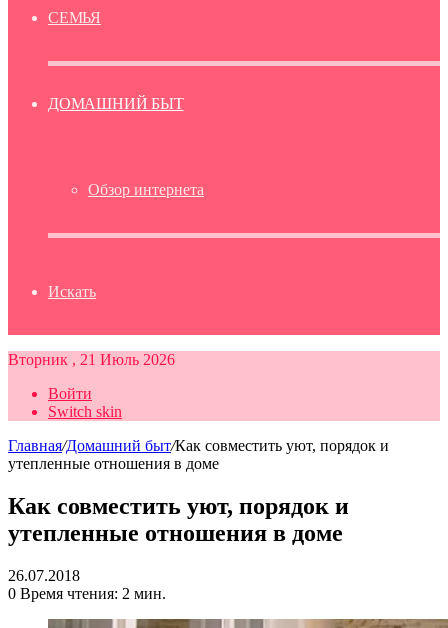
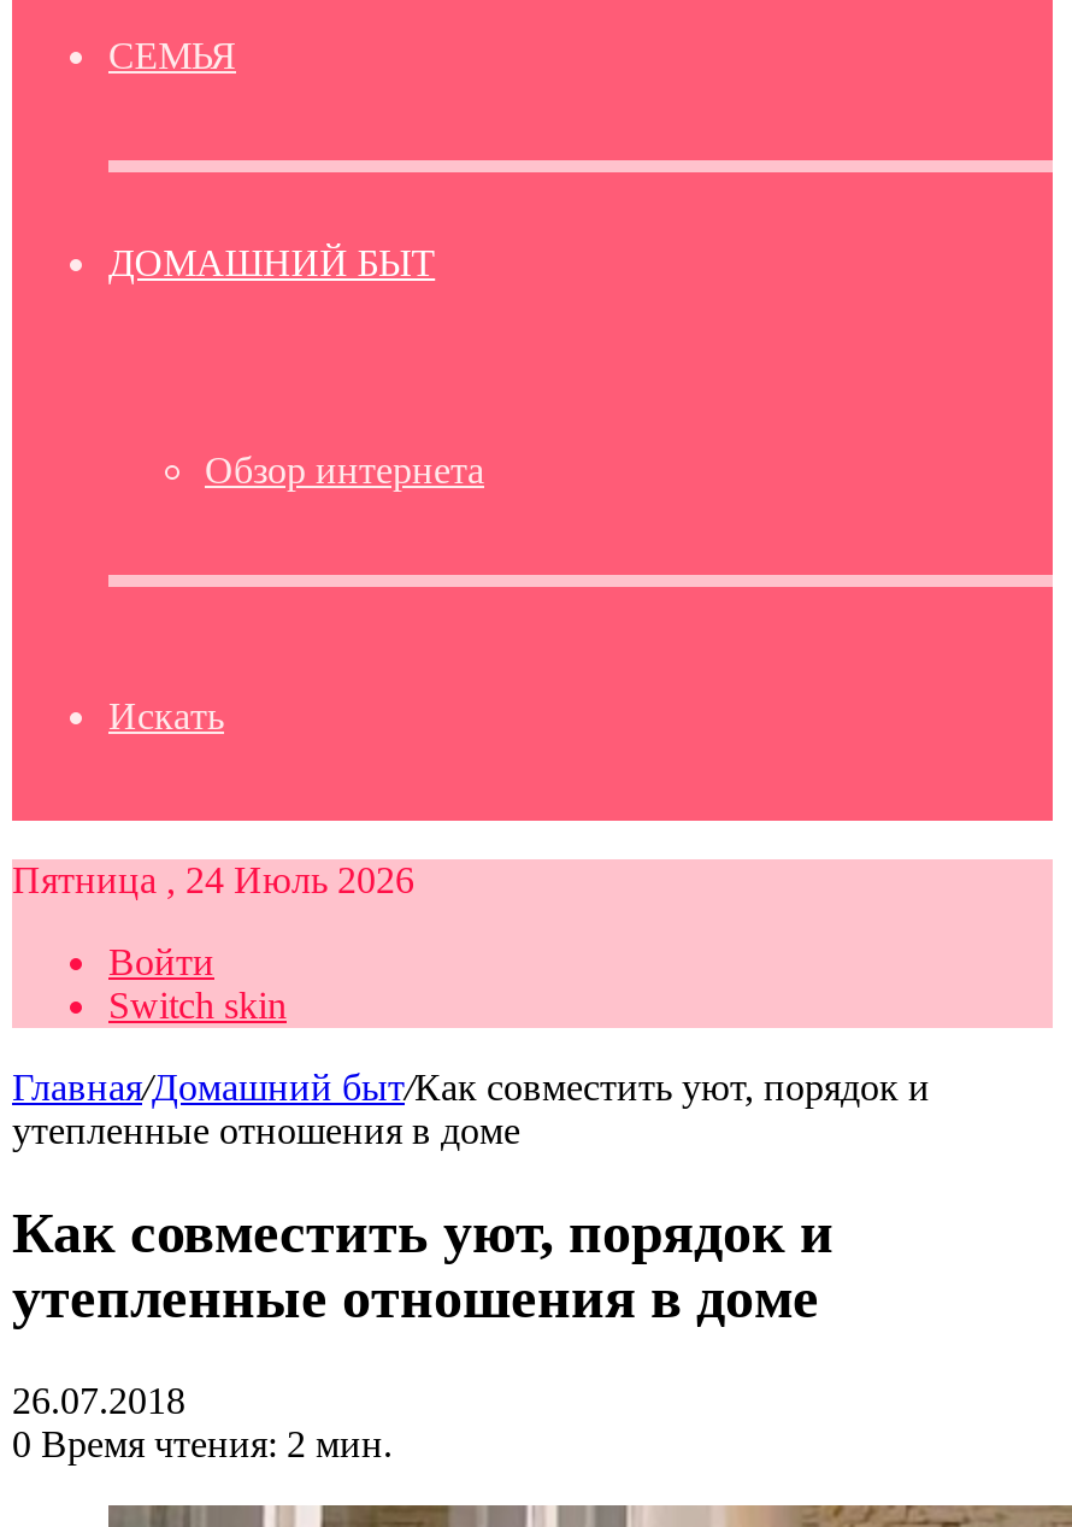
[8,351,175,368] Вторник , 21 Июль 2026 -> [12,859,414,900] Пятница , 24 Июль 2026

